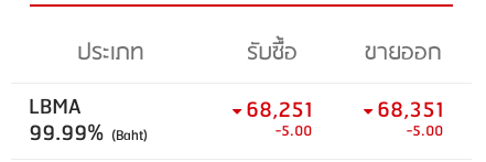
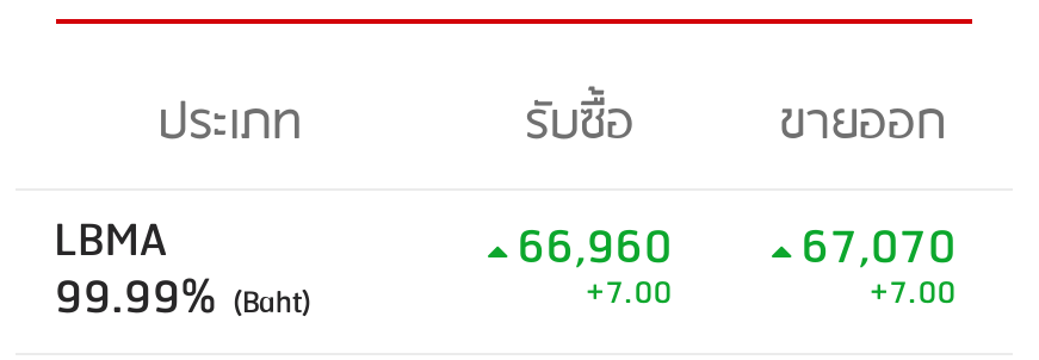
[245,91,311,130] 68,251 -> [517,207,672,291] 66,960
[376,91,442,130] 68,351 -> [800,207,955,291] 67,070
[275,119,311,144] -5.00 -> [586,267,672,322] +7.00
[406,119,442,144] -5.00 -> [870,267,955,322] +7.00

